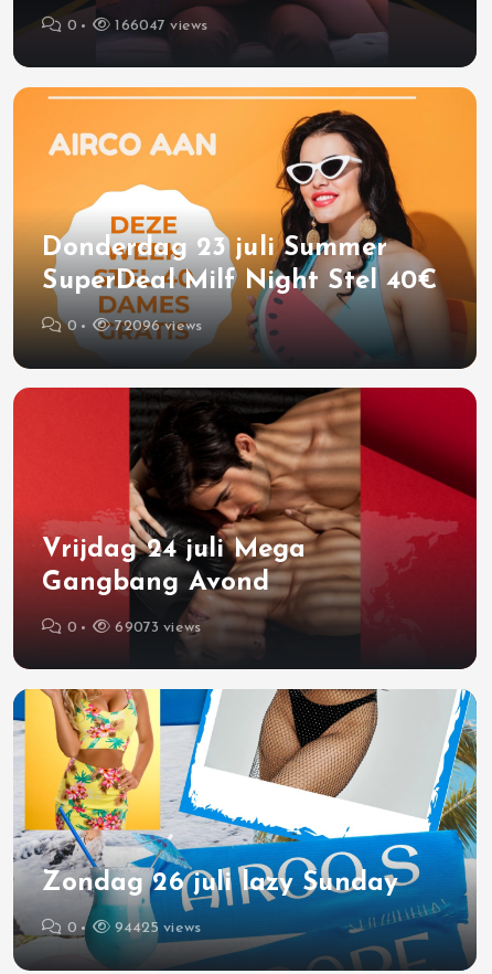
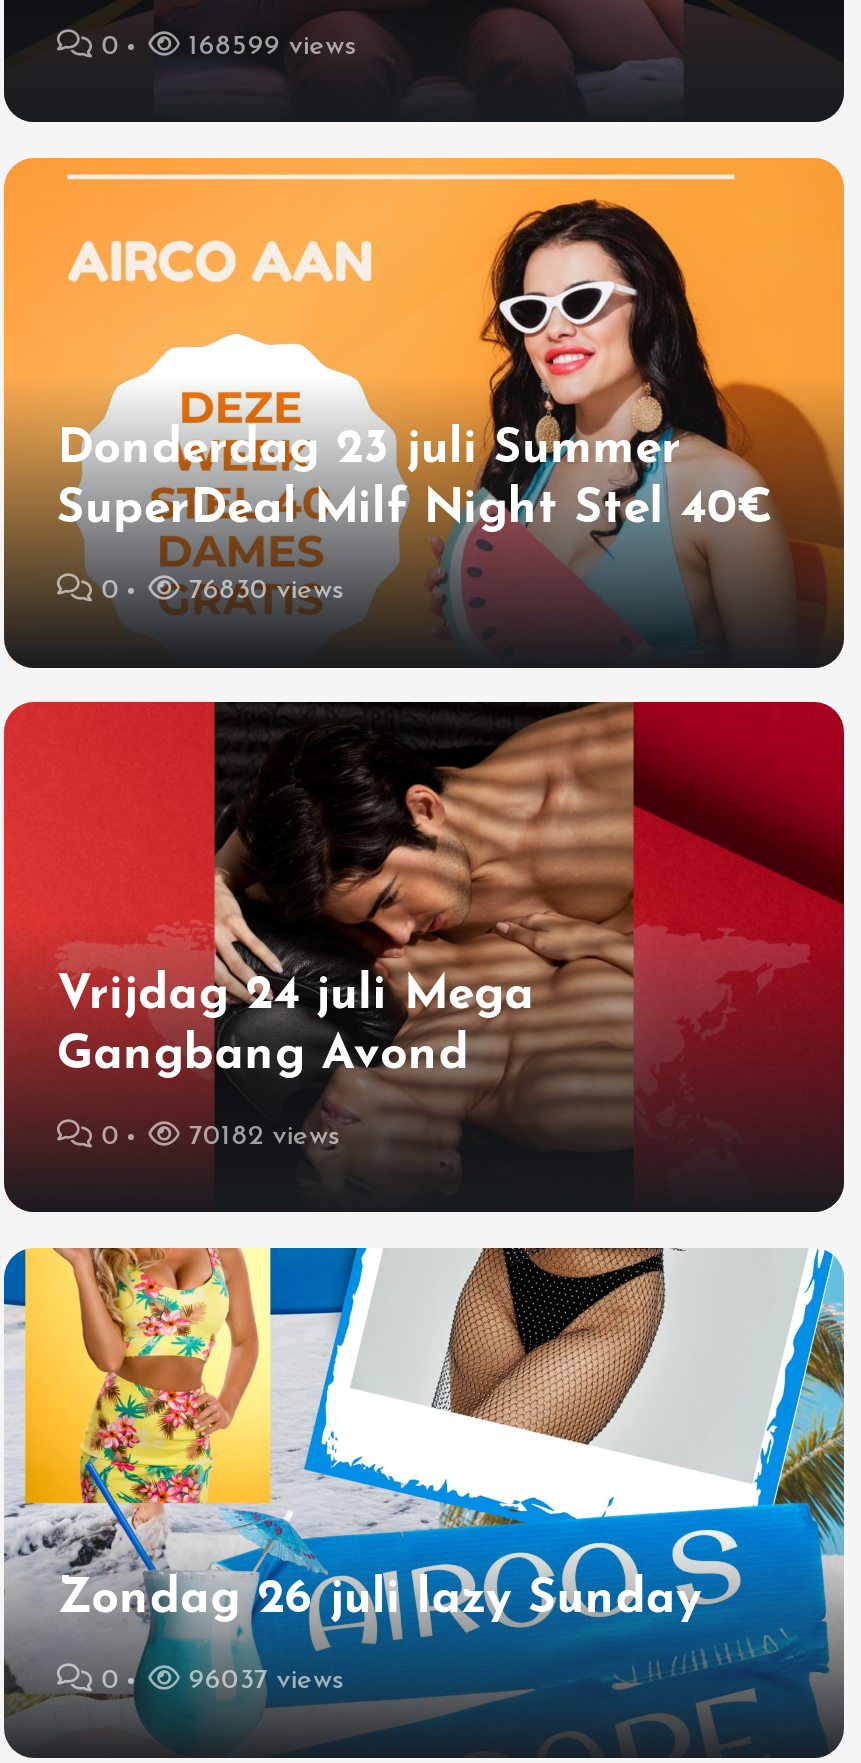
[111,17,208,34] 166047 views -> [180,31,356,61] 168599 views
[111,318,202,335] 72096 views -> [180,577,344,607] 76830 views
[111,619,201,636] 69073 views -> [180,1122,340,1152] 70182 views
[111,920,201,937] 94425 views -> [180,1667,344,1697] 96037 views

